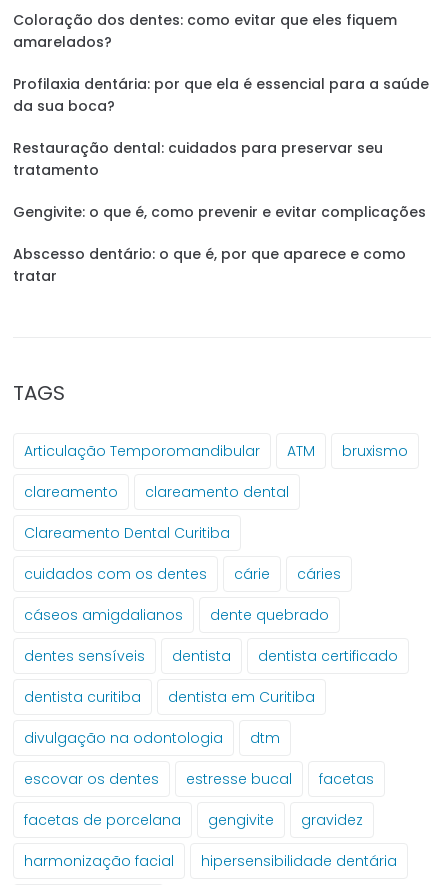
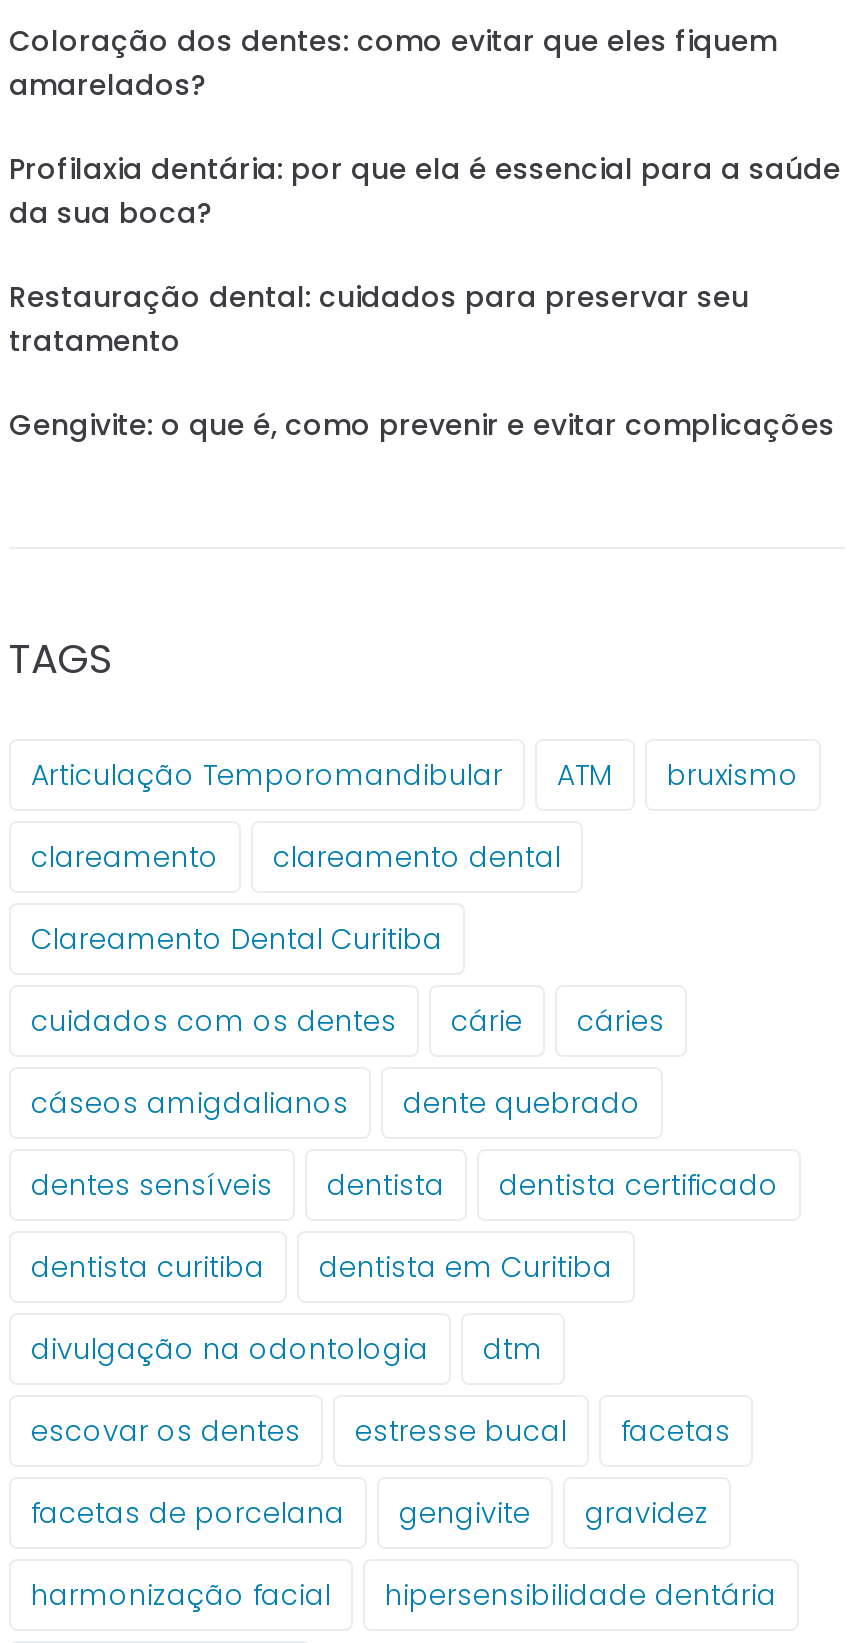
[13,244,406,286] Abscesso dentário: o que é, por que aparece e como | tratar -> none

